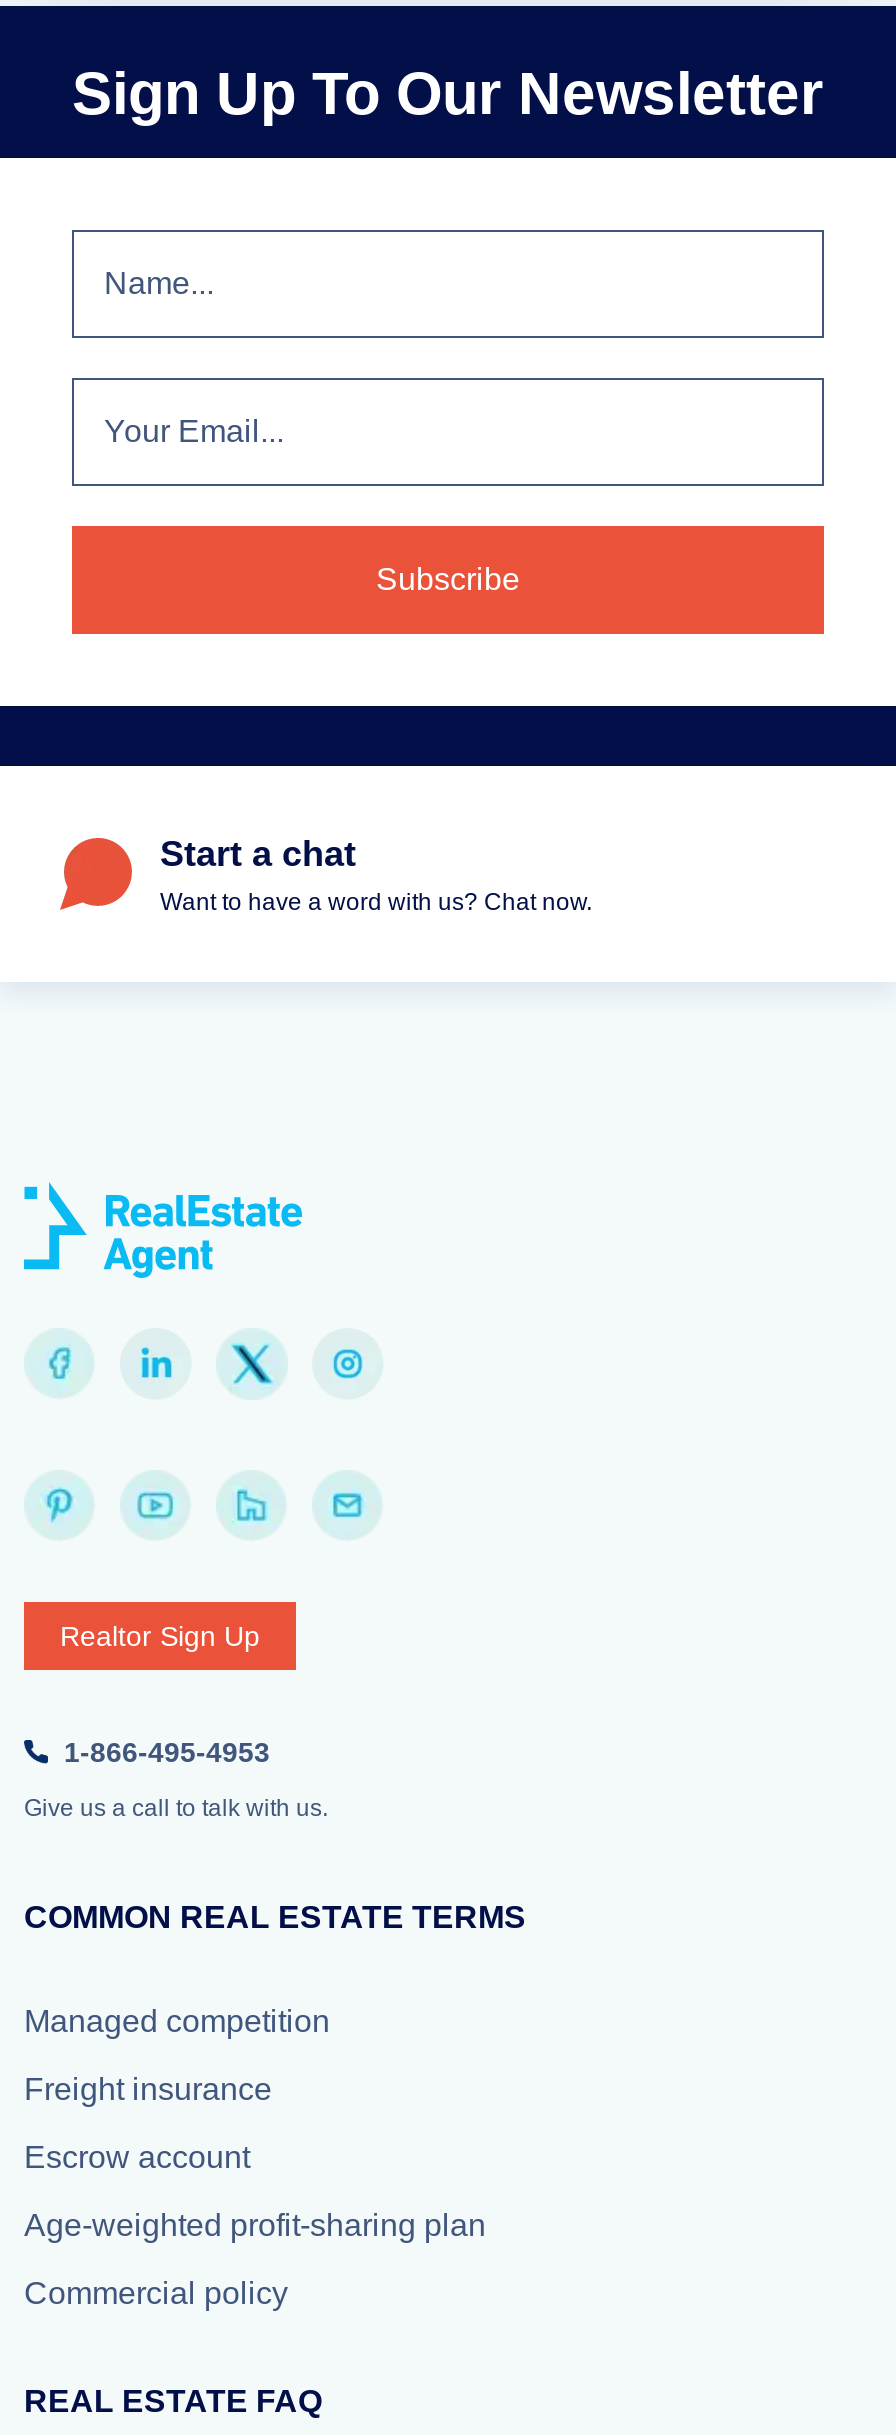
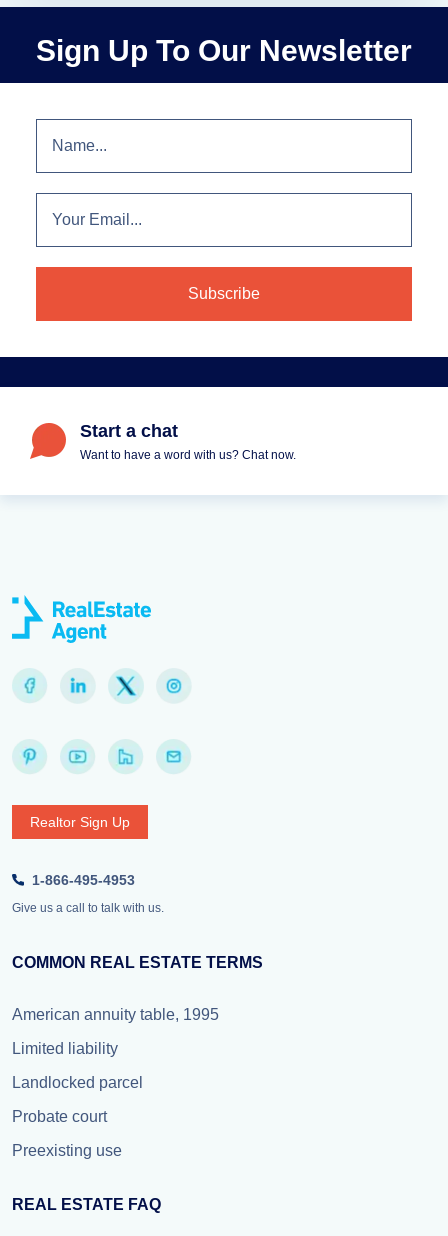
[24,2004,330,2038] Managed competition -> [12,1006,219,1023] American annuity table, 1995
[24,2072,272,2106] Freight insurance -> [12,1040,118,1057] Limited liability
[24,2140,250,2174] Escrow account -> [12,1074,143,1091] Landlocked parcel
[24,2208,486,2242] Age-weighted profit-sharing plan -> [12,1108,107,1125] Probate court
[24,2276,288,2310] Commercial policy -> [12,1142,122,1159] Preexisting use

